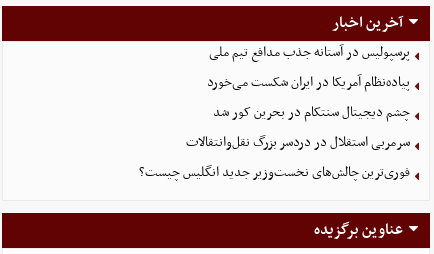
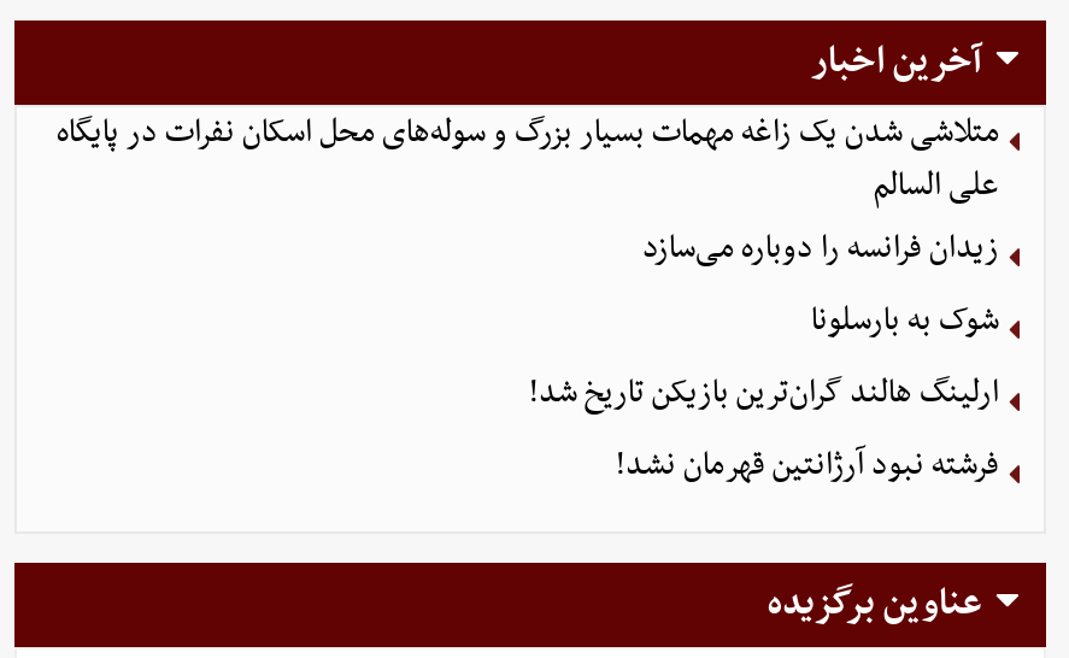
[139,41,410,184] پرسپولیس در آستانه جذب مدافع تیم ملی | پیاده‌نظام آمریکا در ایران شکست می‌خورد | چشم دیجیتال سنتکام در بحرین کور شد | سرمربی استقلال در دردسر بزرگ نقل‌وانتقالات | فوری‌ترین چالش‌های نخست‌وزیر جدید انگلیس چیست؟ -> [56,105,999,493] متلاشی شدن یک زاغه مهمات بسیار بزرگ و سوله‌های محل اسکان نفرات در پایگاه | علی السالم | زیدان فرانسه را دوباره می‌سازد | شوک به بارسلونا | ارلینگ هالند گران‌ترین بازیکن تاریخ شد! | فرشته نبود آرژانتین قهرمان نشد!

